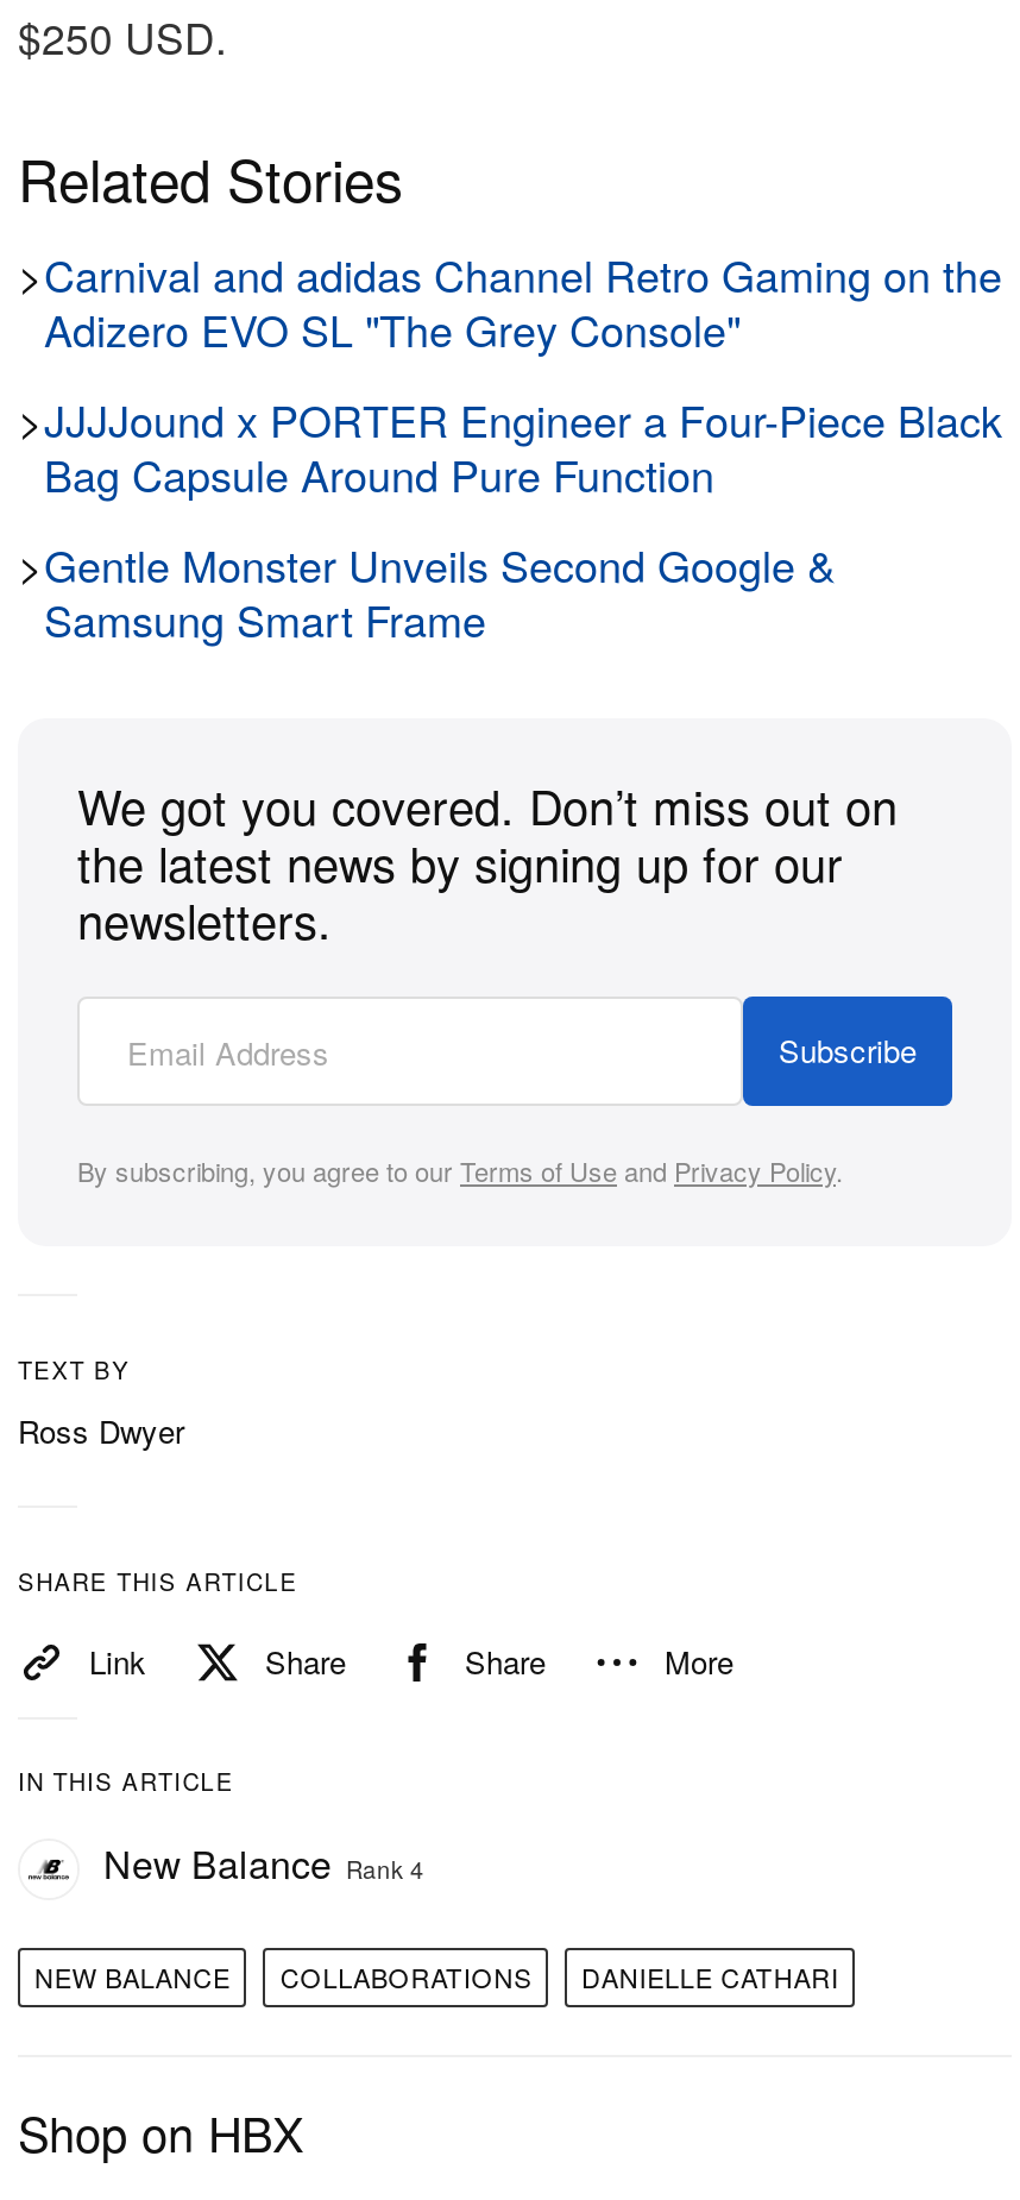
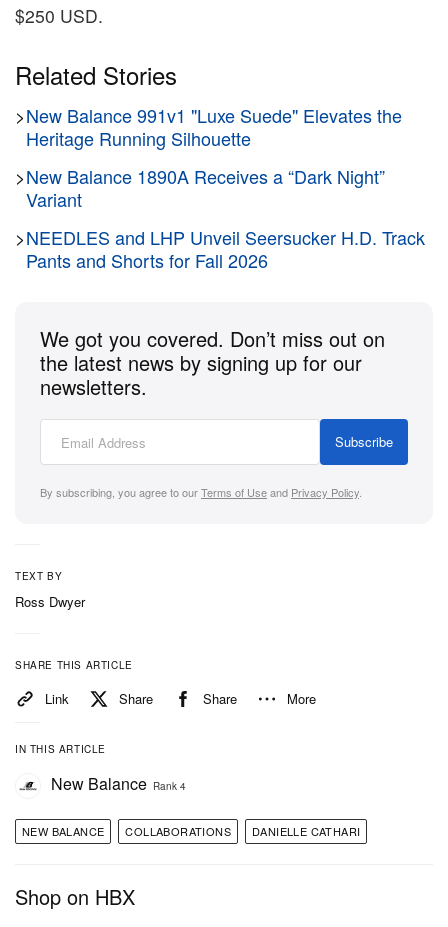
[18,243,1002,359] >Carnival and adidas Channel Retro Gaming on the | Adizero EVO SL "The Grey Console" -> [15,102,402,151] >New Balance 991v1 "Luxe Suede" Elevates the | Heritage Running Silhouette
[18,388,1002,504] >JJJJound x PORTER Engineer a Four-Piece Black | Bag Capsule Around Pure Function -> [15,163,385,212] >New Balance 1890A Receives a “Dark Night” | Variant
[18,533,836,650] >Gentle Monster Unveils Second Google & | Samsung Smart Frame -> [15,224,425,273] >NEEDLES and LHP Unveil Seersucker H.D. Track | Pants and Shorts for Fall 2026

